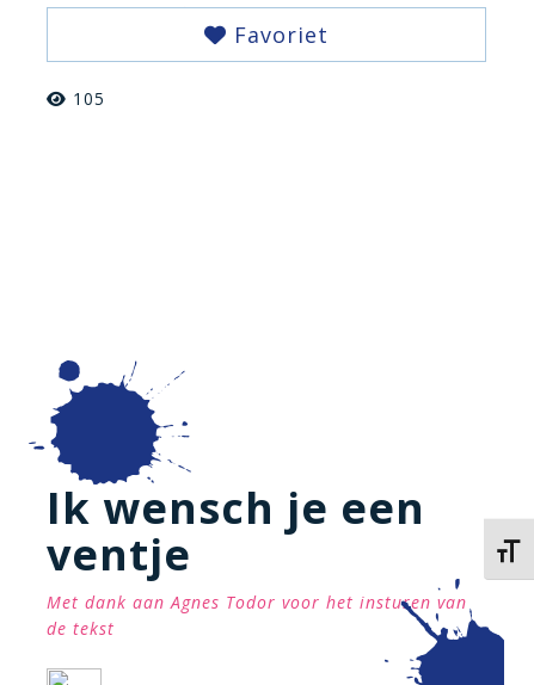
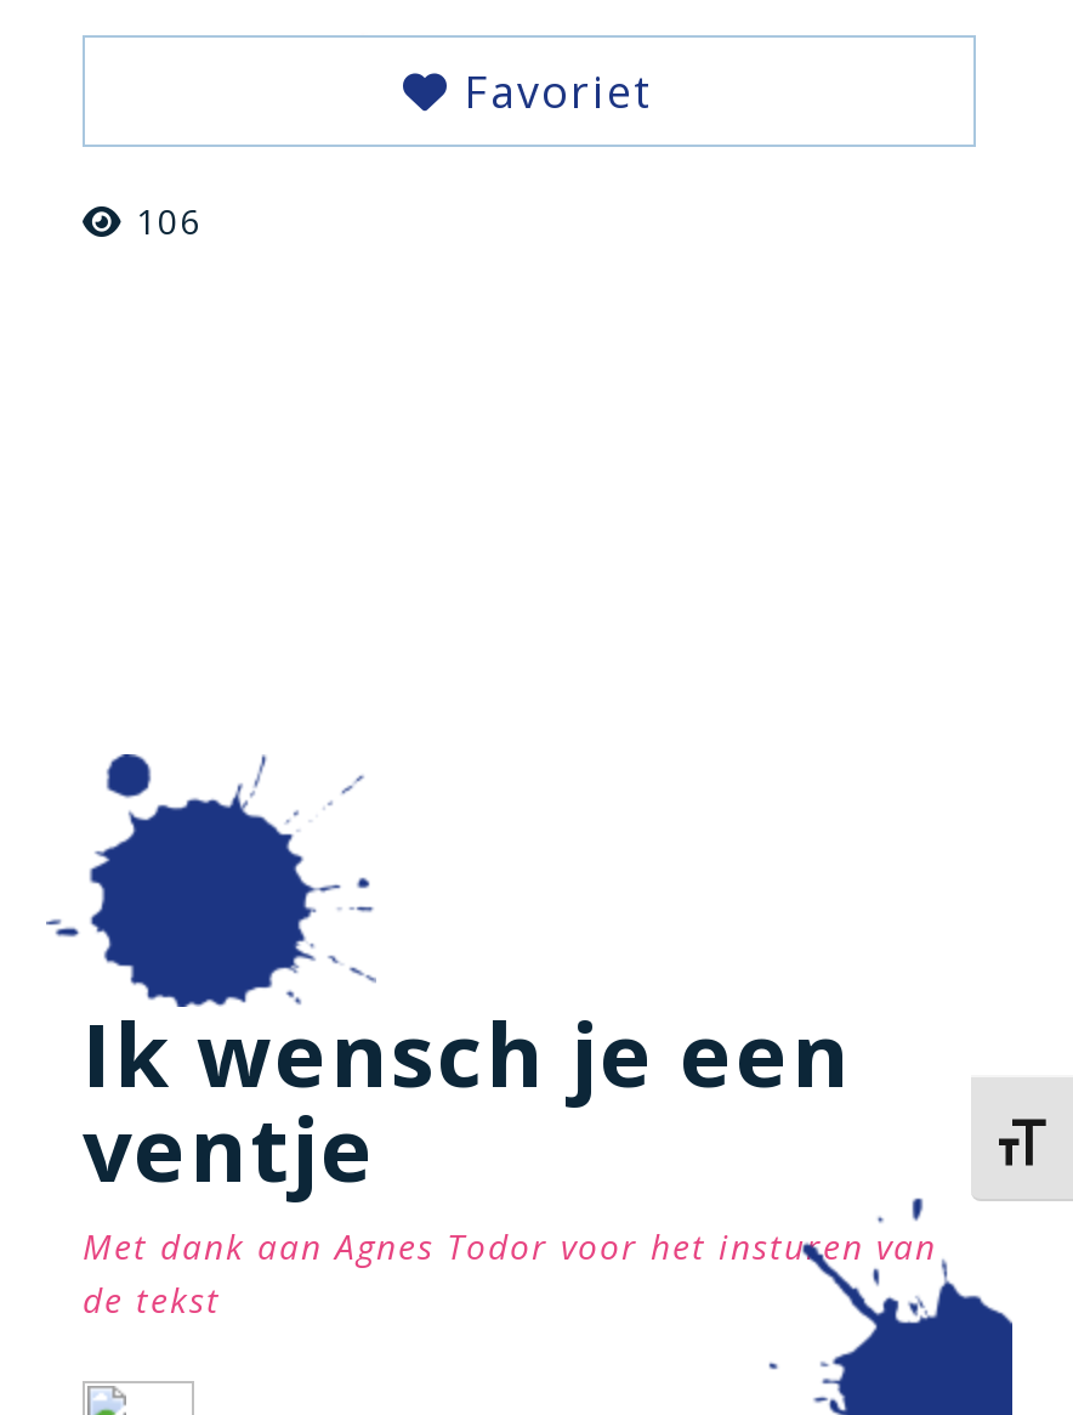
[67,87,105,110] 105 -> [124,198,201,244] 106

